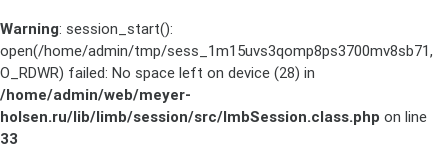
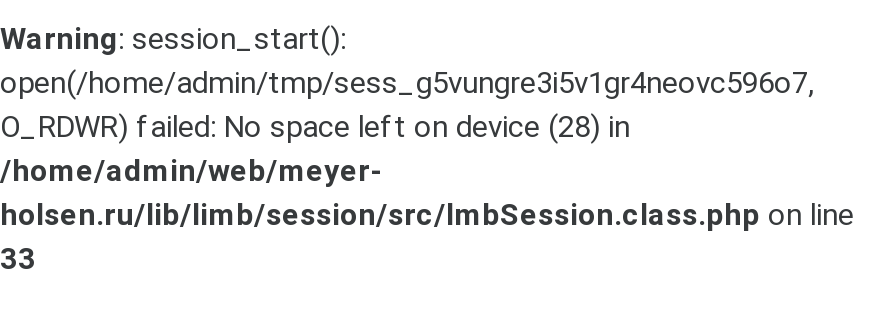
[0,41,433,60] open(/home/admin/tmp/sess_1m15uvs3qomp8ps3700mv8sb71, -> [0,63,814,101] open(/home/admin/tmp/sess_g5vungre3i5v1gr4neovc596o7,

